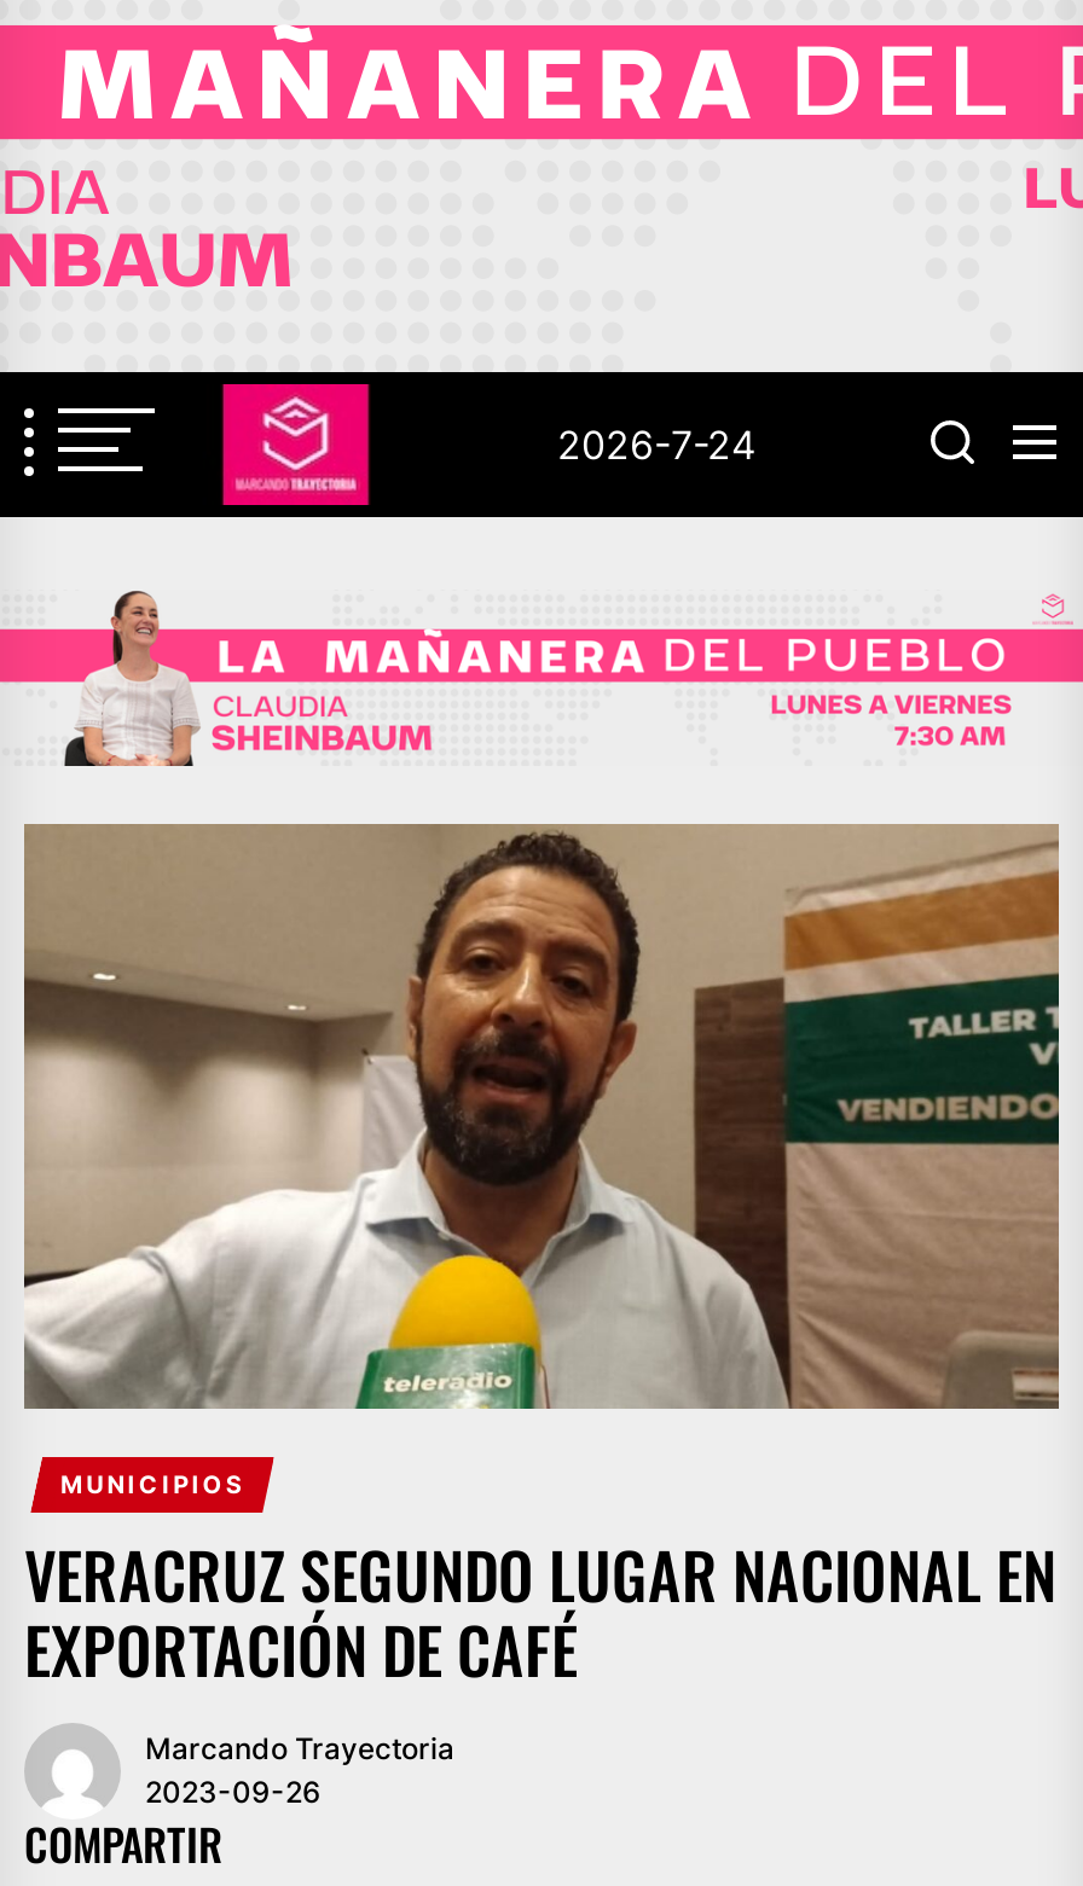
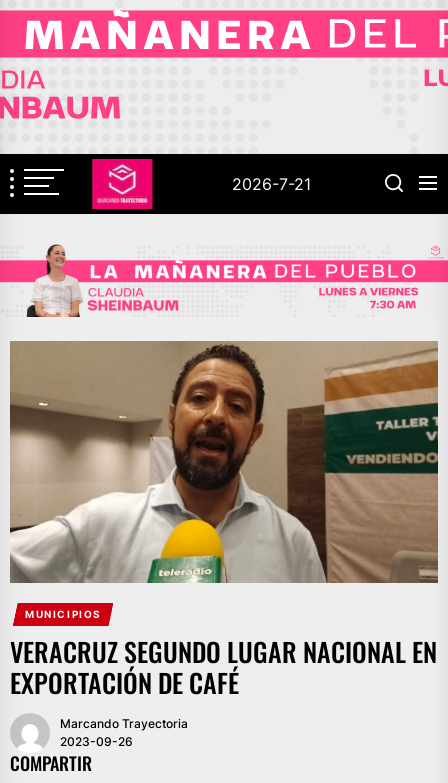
[557,420,755,469] 2026-7-24 -> [232,174,311,194] 2026-7-21

